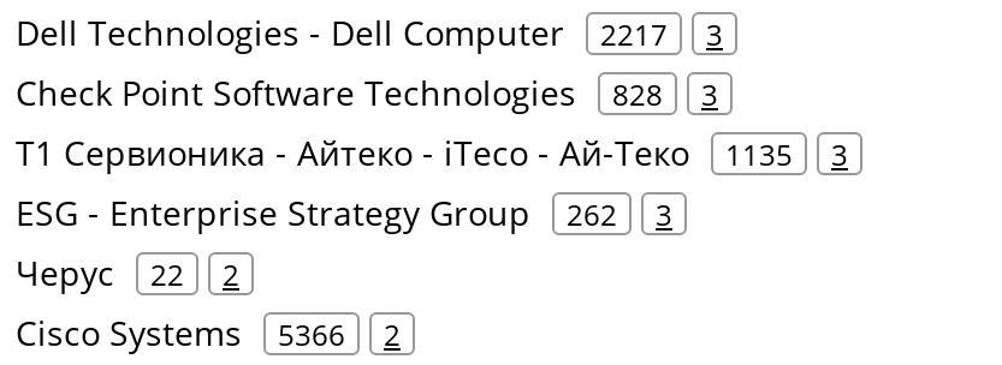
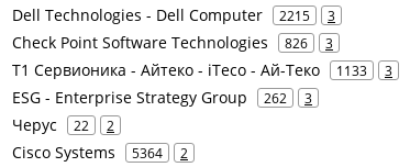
[16,10,723,55] Dell Technologies - Dell Computer 2217 3 -> [12,4,335,25] Dell Technologies - Dell Computer 2215 3
[16,70,718,115] Check Point Software Technologies 828 3 -> [12,32,333,53] Check Point Software Technologies 826 3
[16,130,848,175] Т1 Сервионика - Айтеко - iTeco - Ай-Теко 1135 3 -> [12,59,392,80] Т1 Сервионика - Айтеко - iTeco - Ай-Теко 1133 3
[16,310,401,355] Cisco Systems 5366 2 -> [12,142,188,163] Cisco Systems 5364 2

